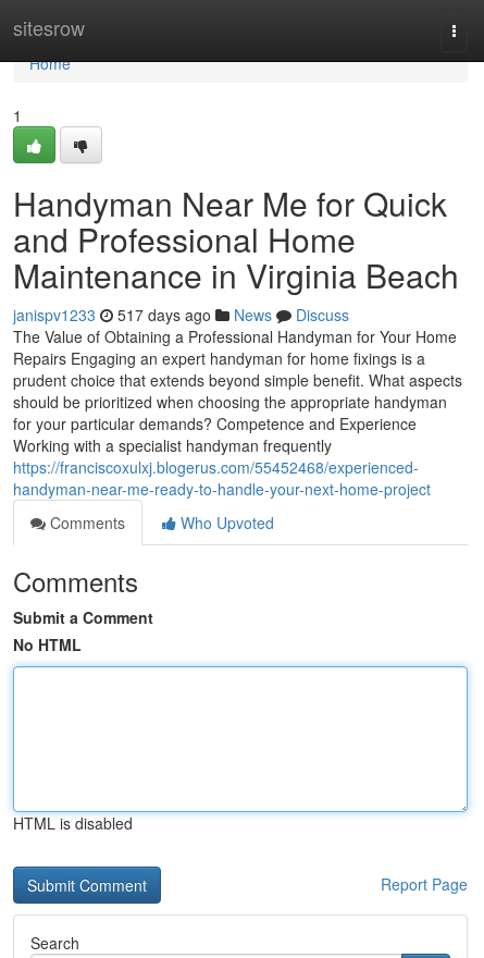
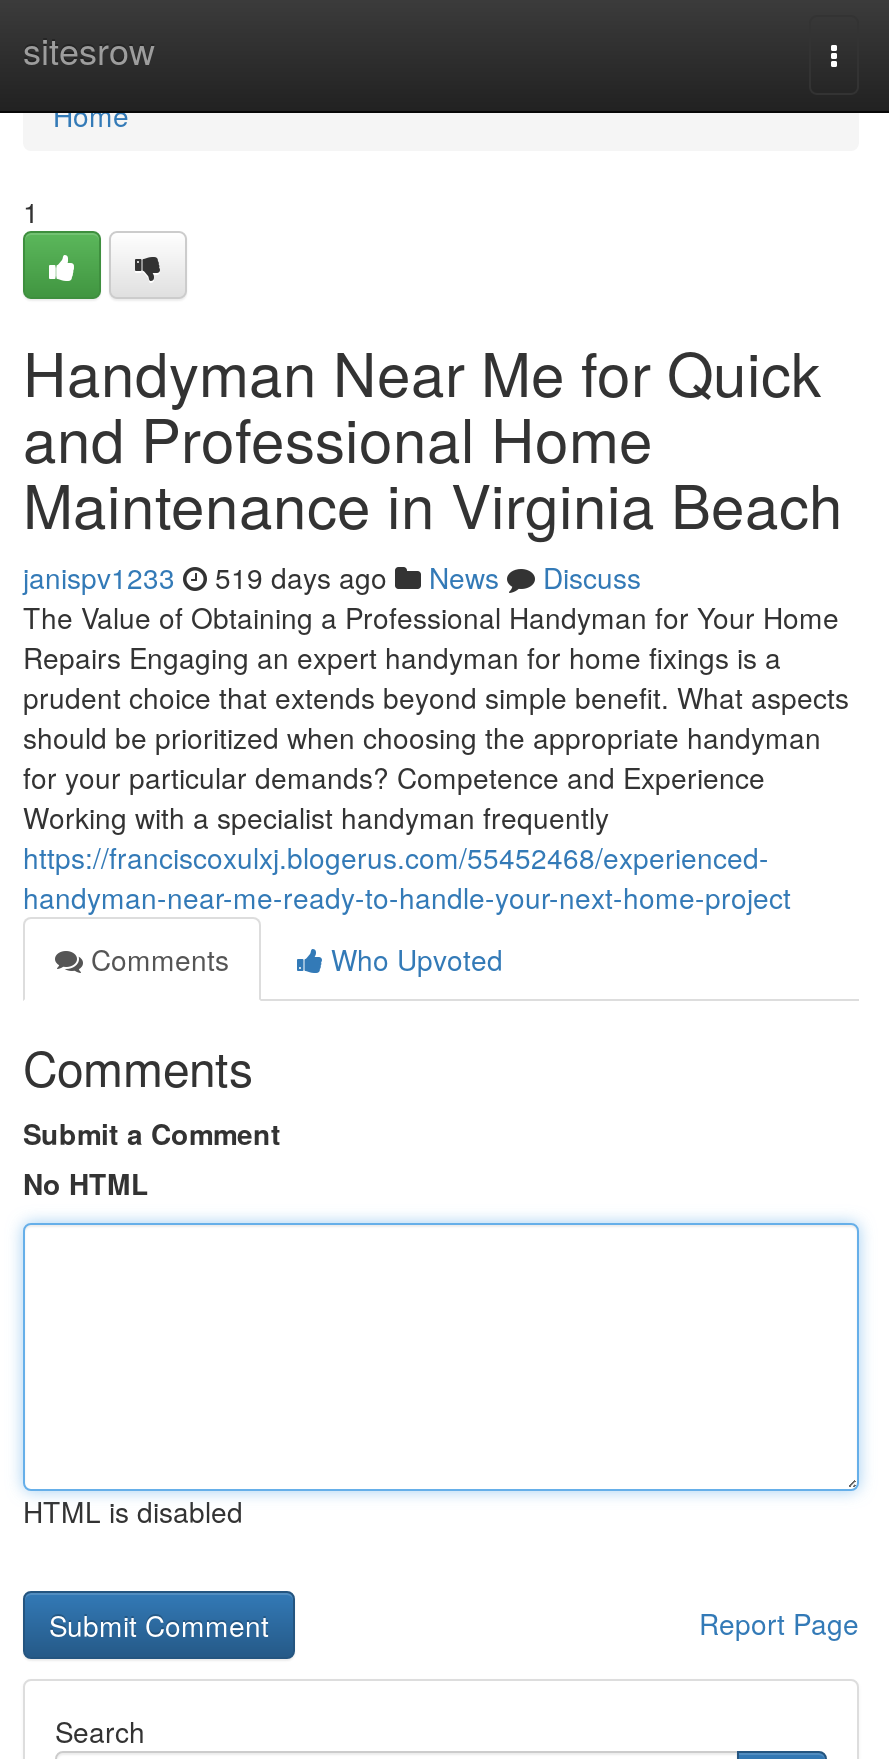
[13,304,349,326] janispv1233 517 days ago News Discuss -> [23,557,641,597] janispv1233 519 days ago News Discuss

